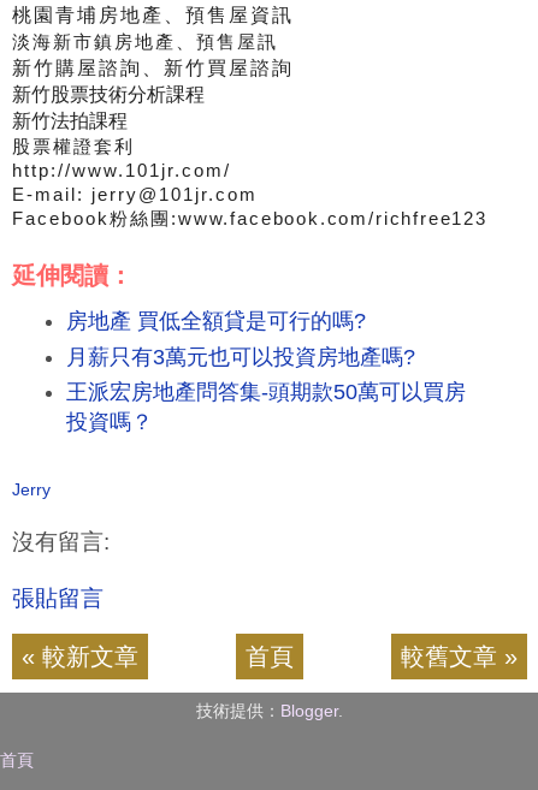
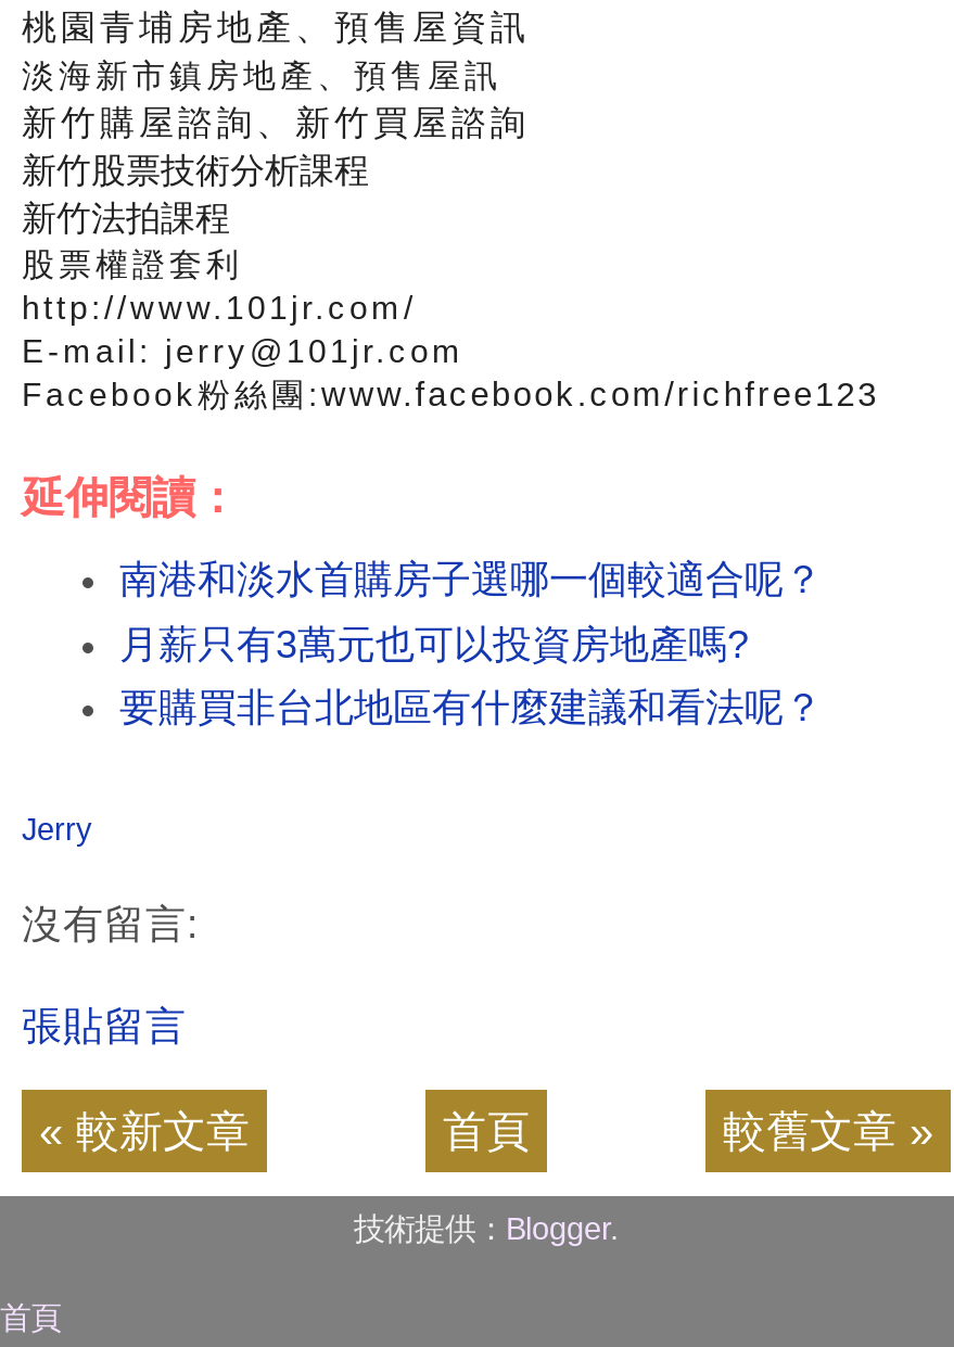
[66,309,366,333] 房地產 買低全額貸是可行的嗎? -> [119,558,823,602] 南港和淡水首購房子選哪一個較適合呢？
[66,380,466,434] 王派宏房地產問答集-頭期款50萬可以買房 | 投資嗎？ -> [119,686,823,730] 要購買非台北地區有什麼建議和看法呢？

